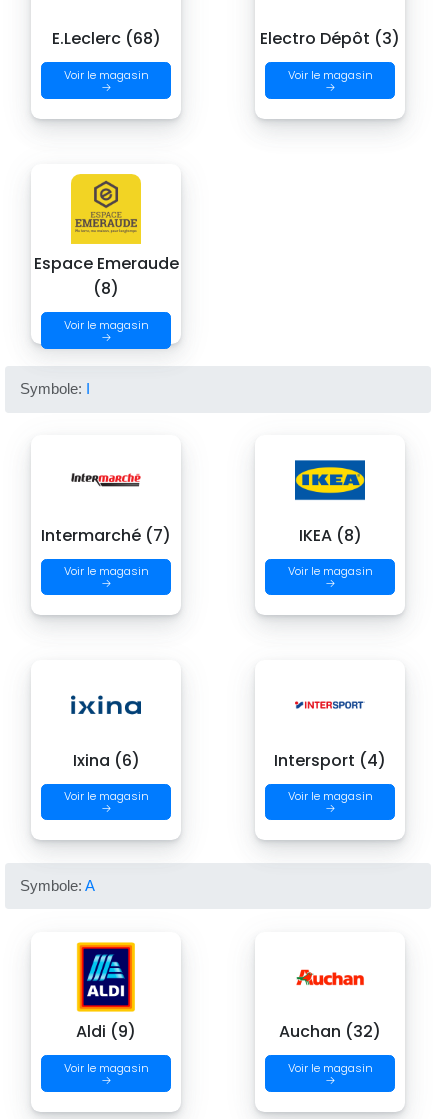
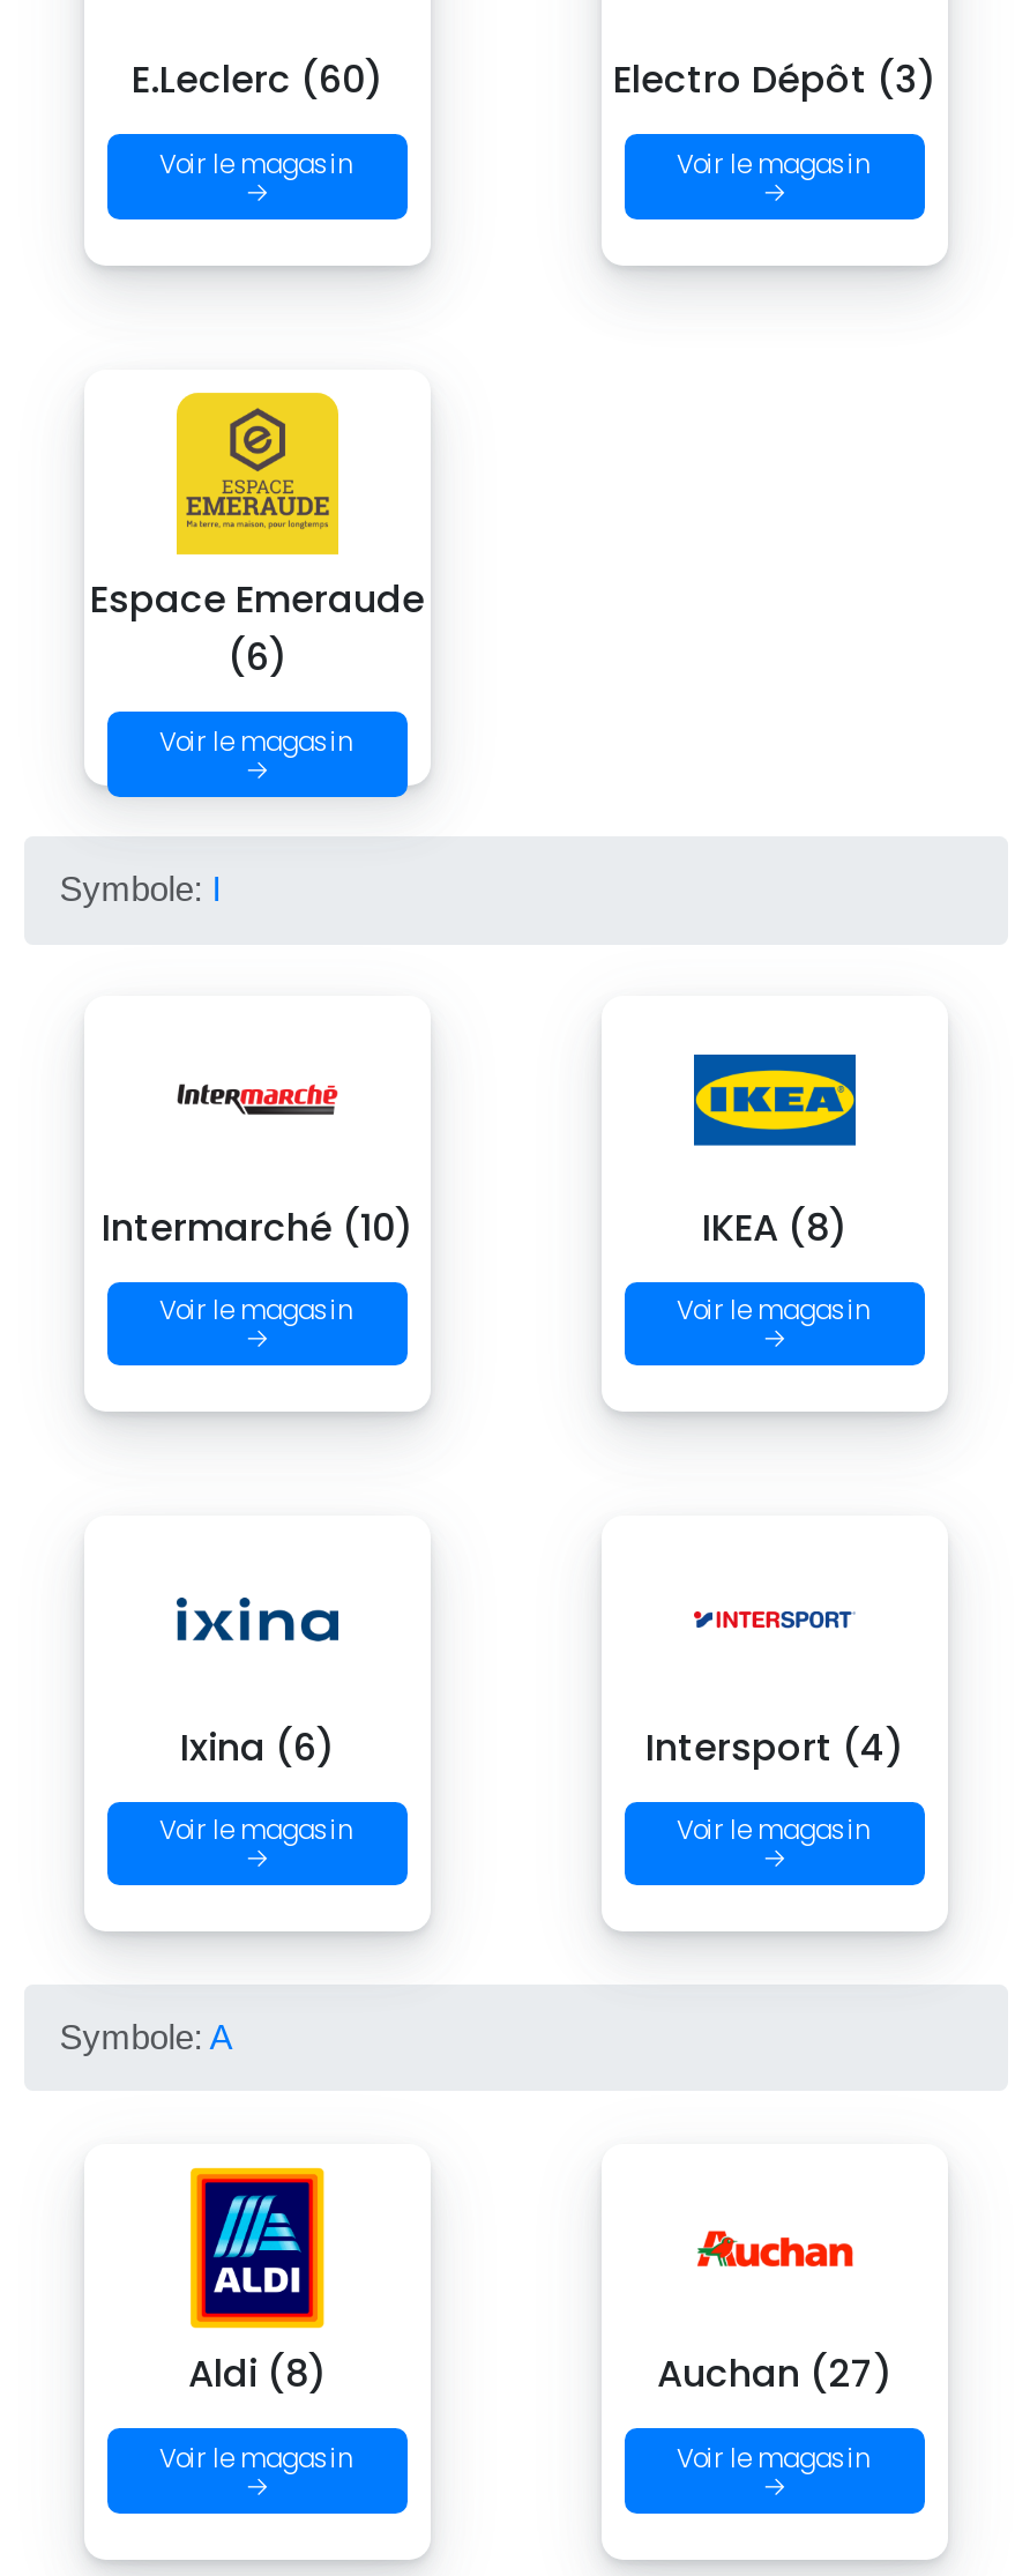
[51,27,160,50] E.Leclerc (68) -> [132,53,383,106] E.Leclerc (60)
[93,277,119,300] (8) -> [227,631,288,684] (6)
[41,523,171,546] Intermarché (7) -> [102,1200,413,1253] Intermarché (10)
[76,1020,136,1043] Aldi (9) -> [188,2347,327,2400] Aldi (8)
[279,1020,381,1043] Auchan (32) -> [657,2347,893,2400] Auchan (27)

